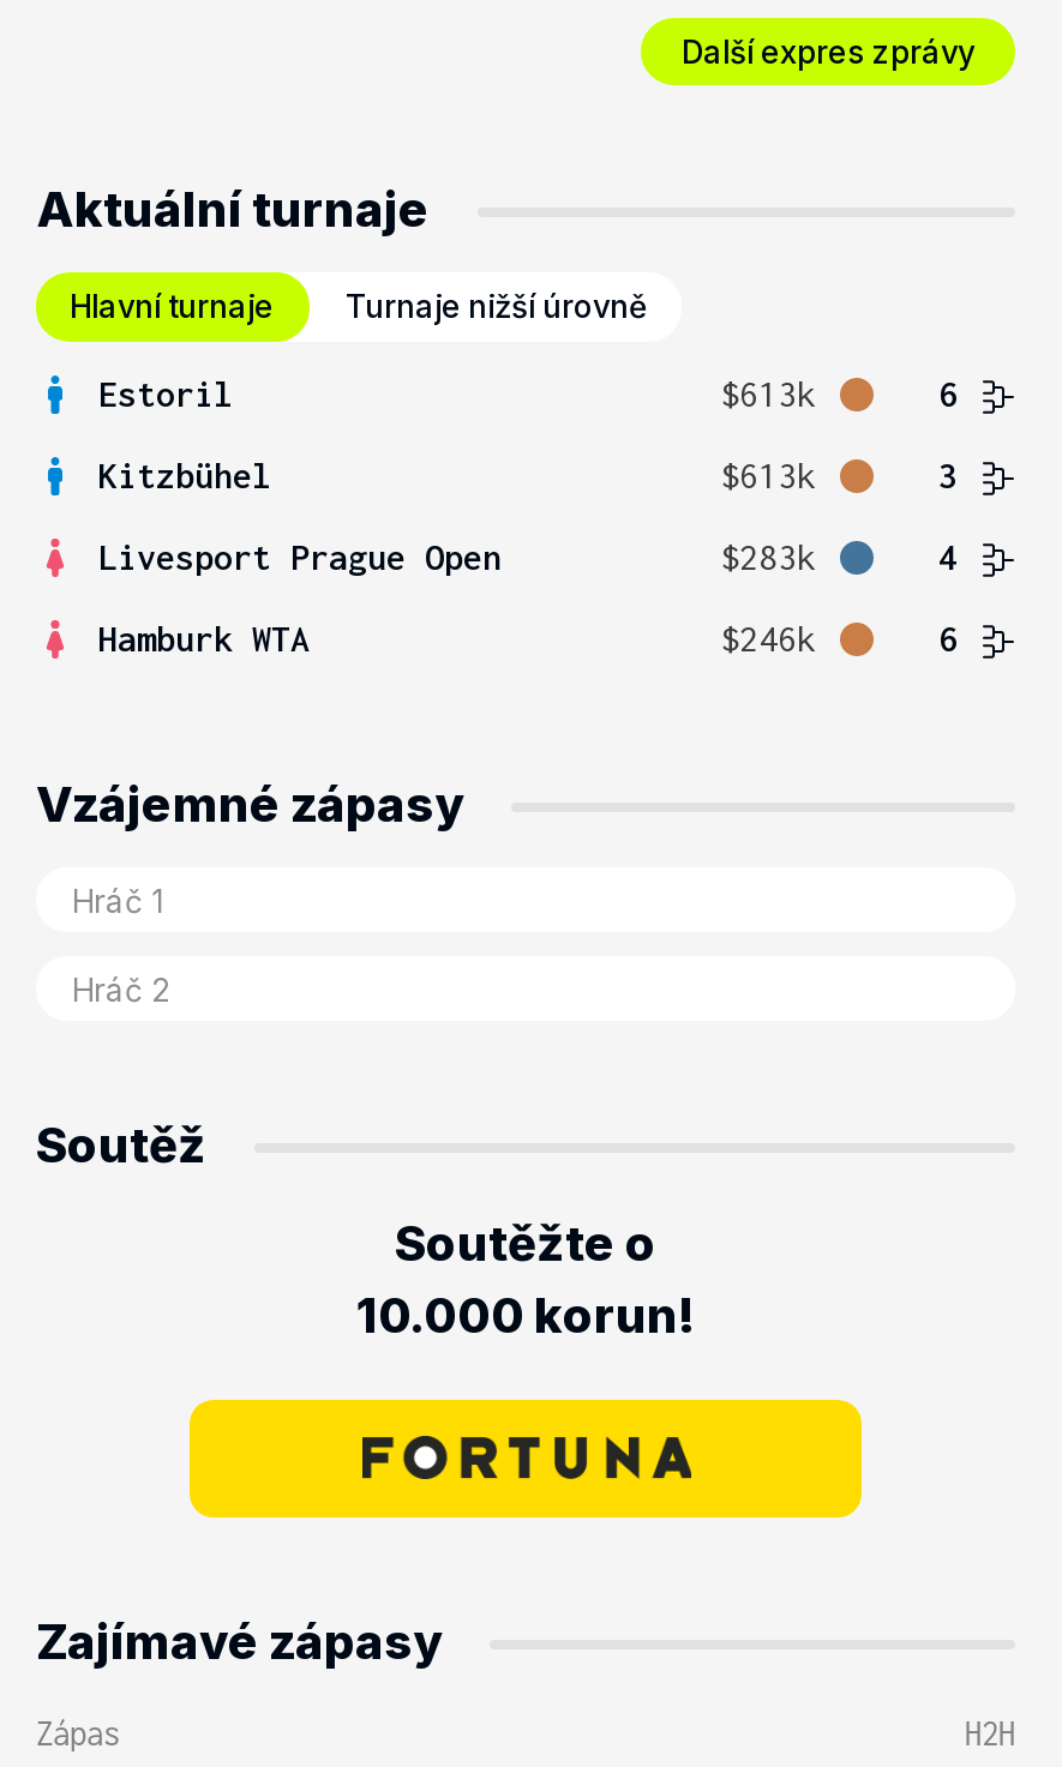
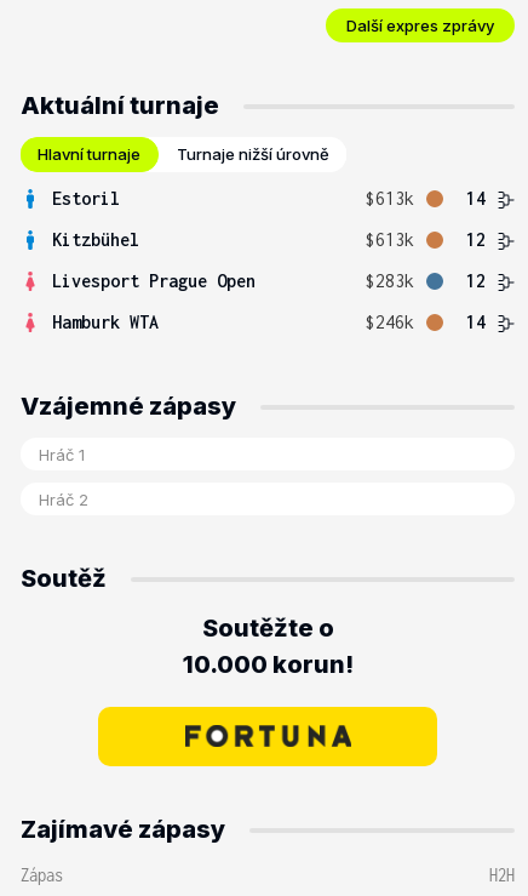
[938,373,958,414] 6 -> [466,188,486,209] 14
[938,455,958,495] 3 -> [466,229,486,250] 12
[938,536,958,577] 4 -> [466,270,486,291] 12
[938,618,958,659] 6 -> [466,312,486,332] 14

